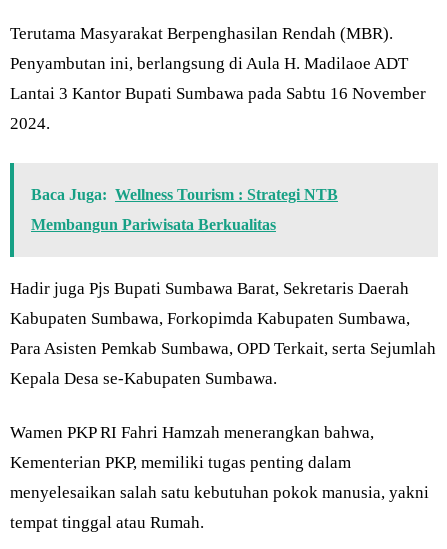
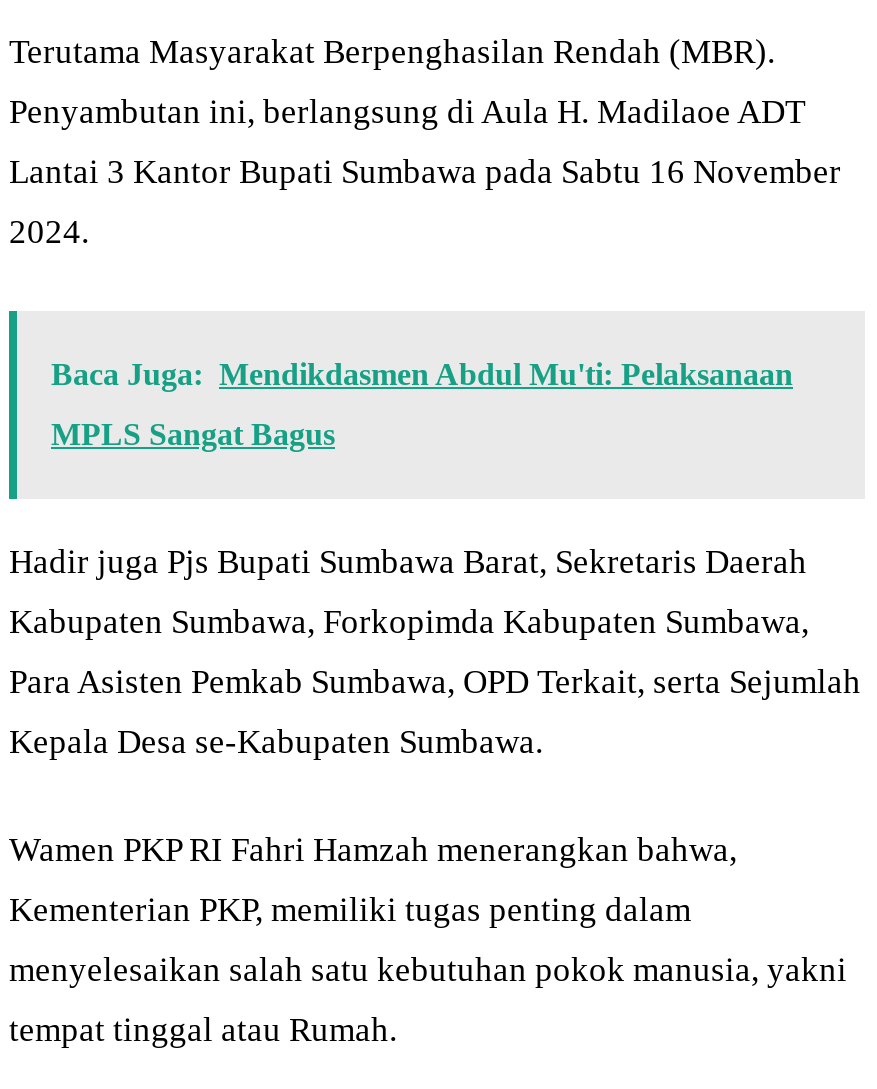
[31,186,338,203] Baca Juga: Wellness Tourism : Strategi NTB -> [51,357,793,391] Baca Juga: Mendikdasmen Abdul Mu'ti: Pelaksanaan
[31,216,276,233] Membangun Pariwisata Berkualitas -> [51,417,335,451] MPLS Sangat Bagus

